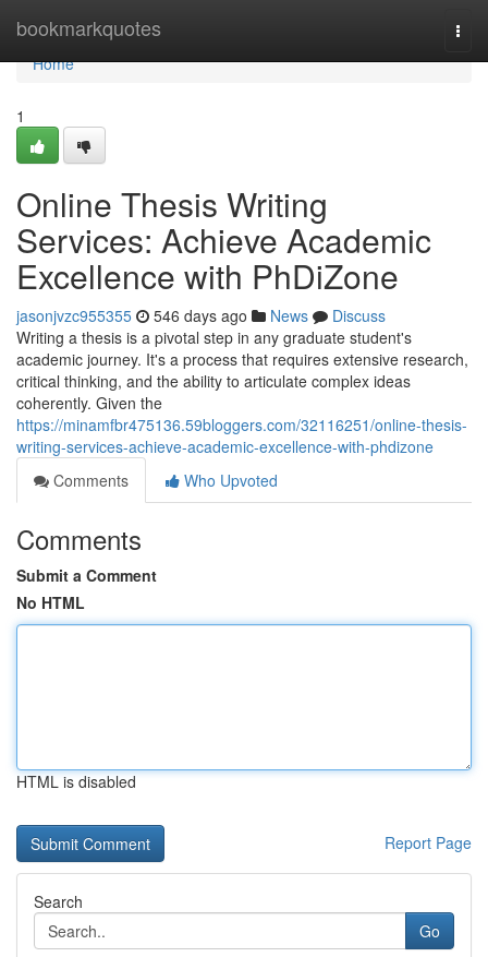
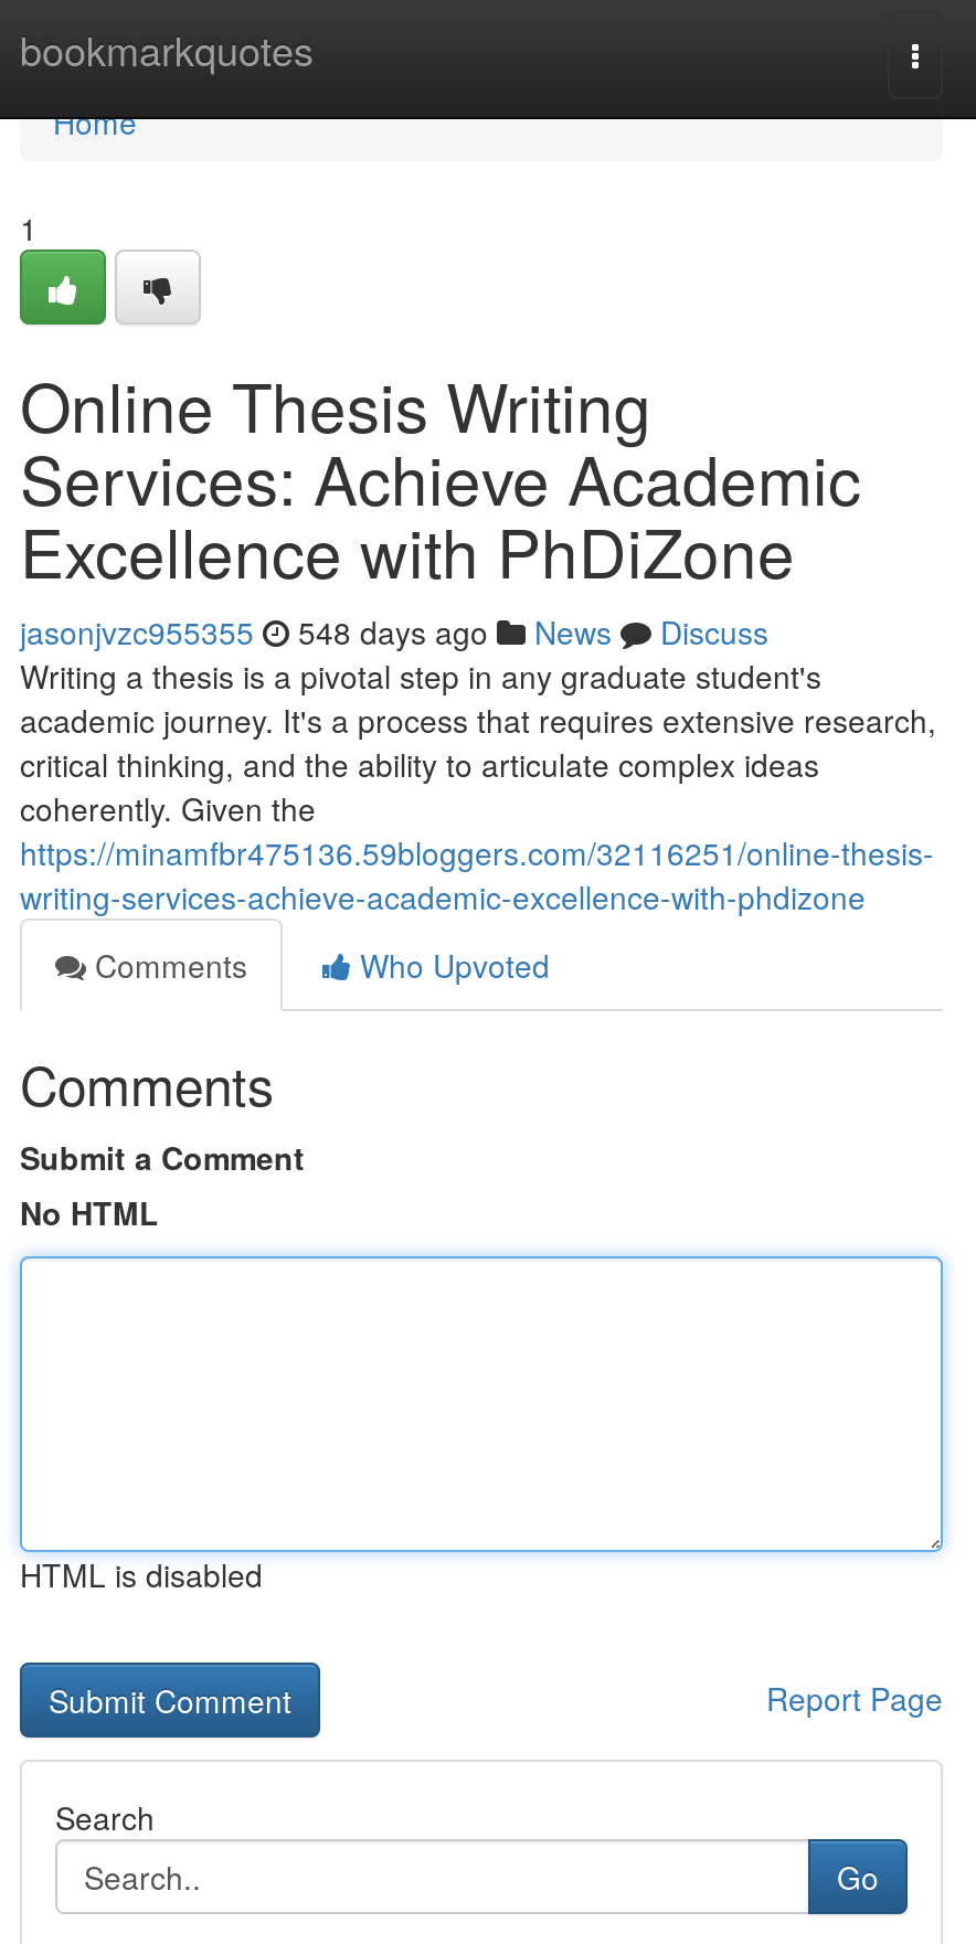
[16,304,386,326] jasonjvzc955355 546 days ago News Discuss -> [20,609,768,654] jasonjvzc955355 548 days ago News Discuss

